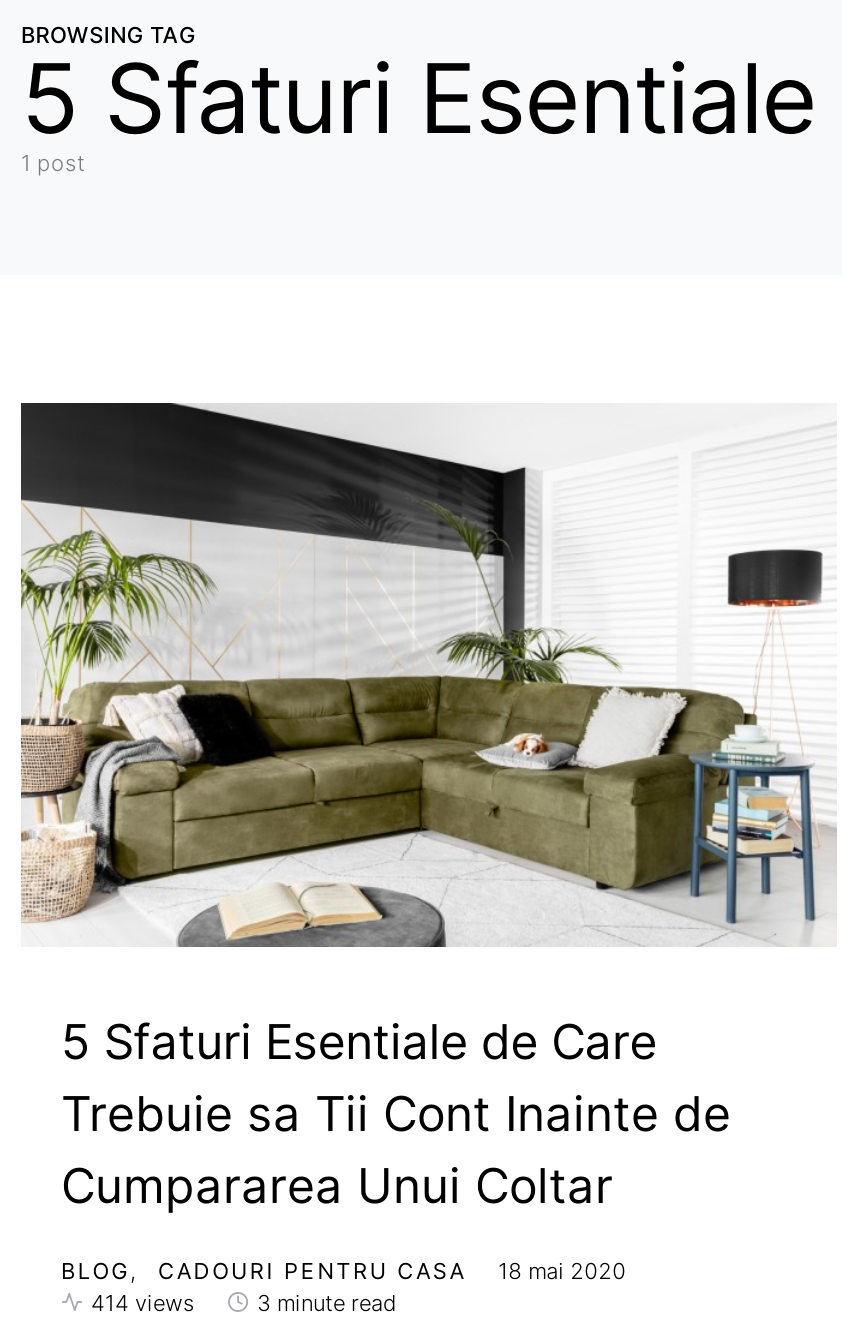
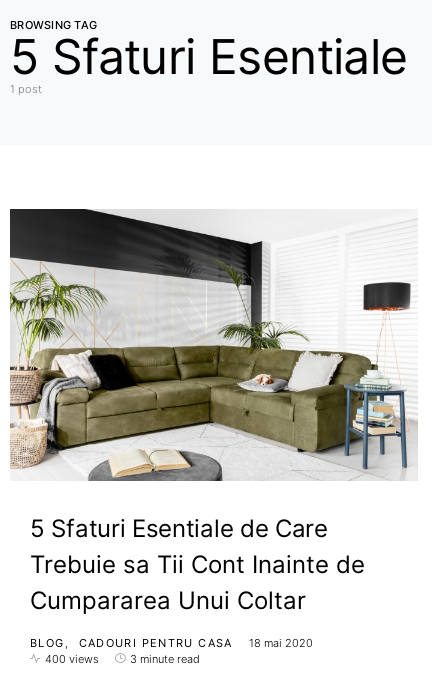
[91,1289,195,1317] 414 views -> [45,652,99,666] 400 views

